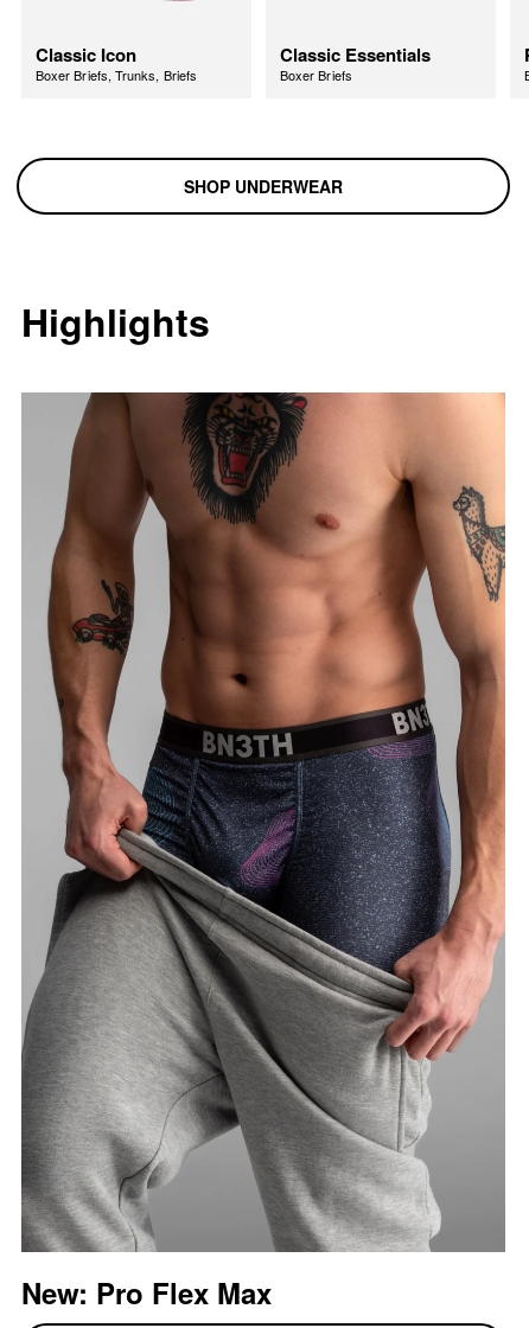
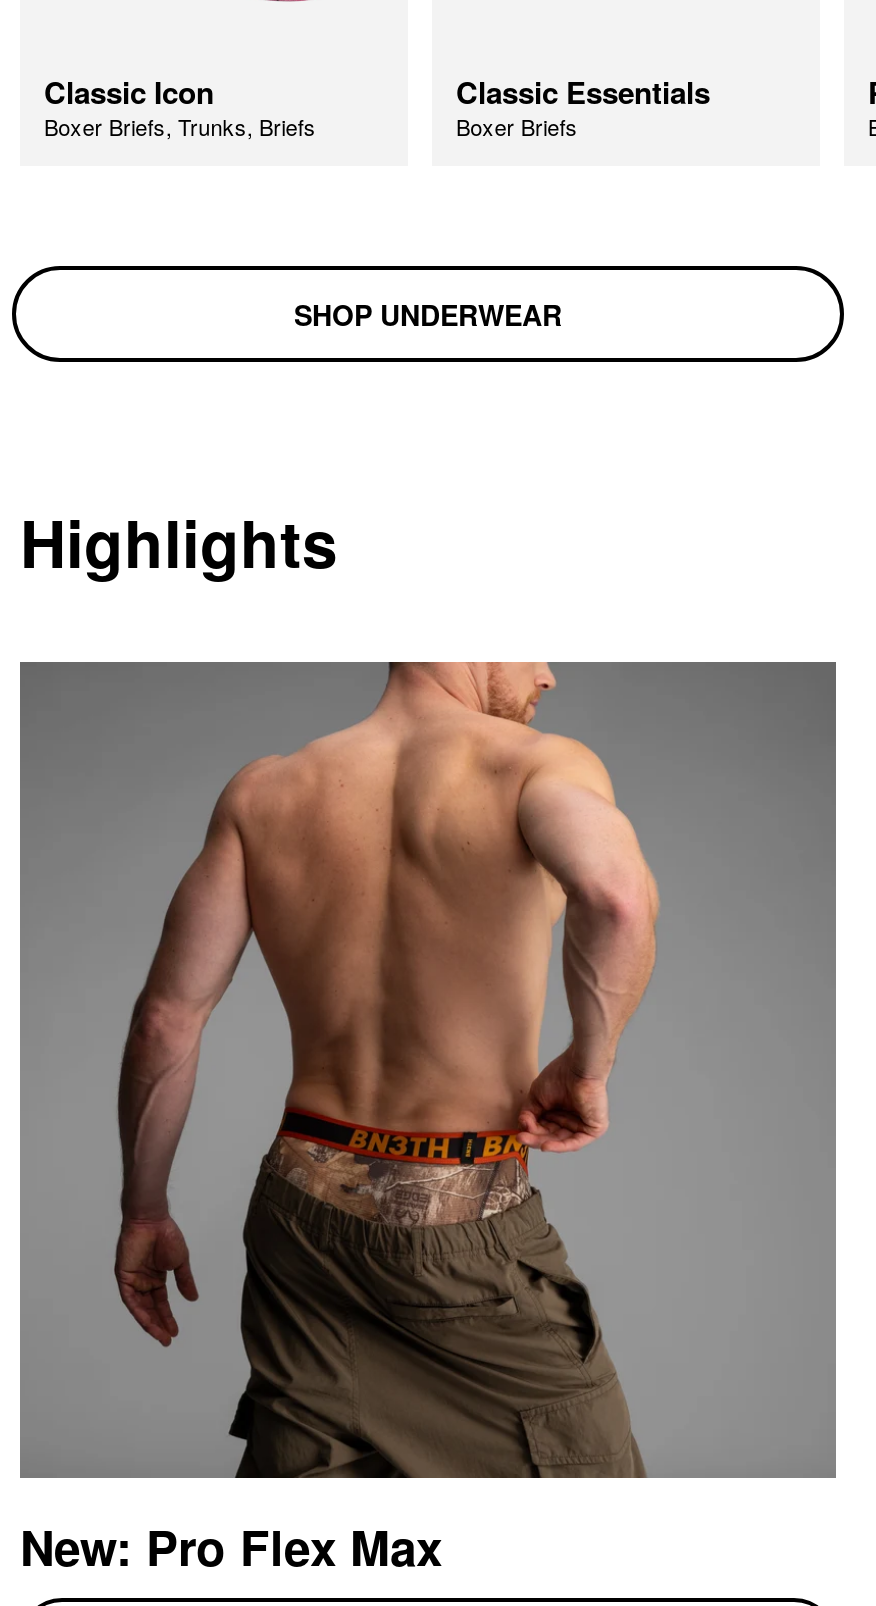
[23,391,506,1252] [image] -> [22,660,838,1478] [image]

